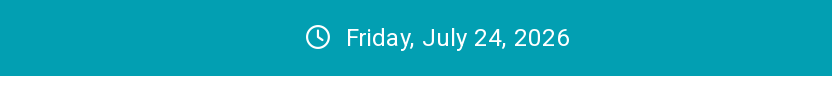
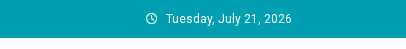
[346,24,570,52] Friday, July 24, 2026 -> [166,12,292,26] Tuesday, July 21, 2026

